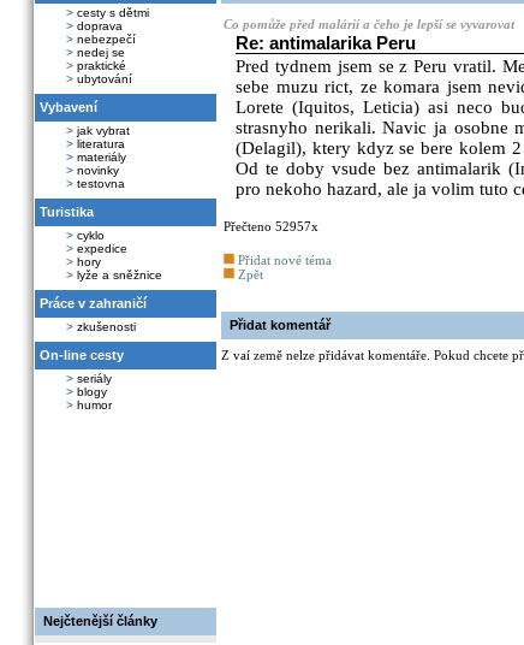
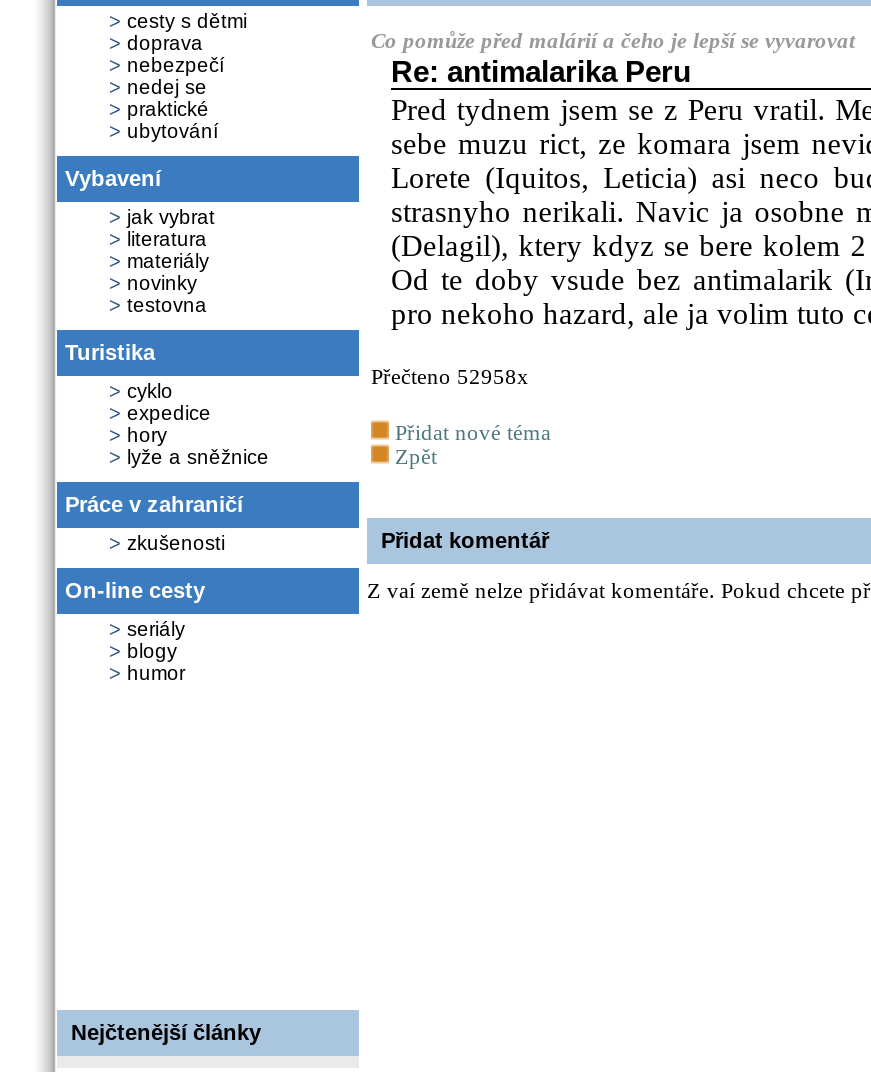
[224,219,318,233] Přečteno 52957x -> [371,364,529,388] Přečteno 52958x

